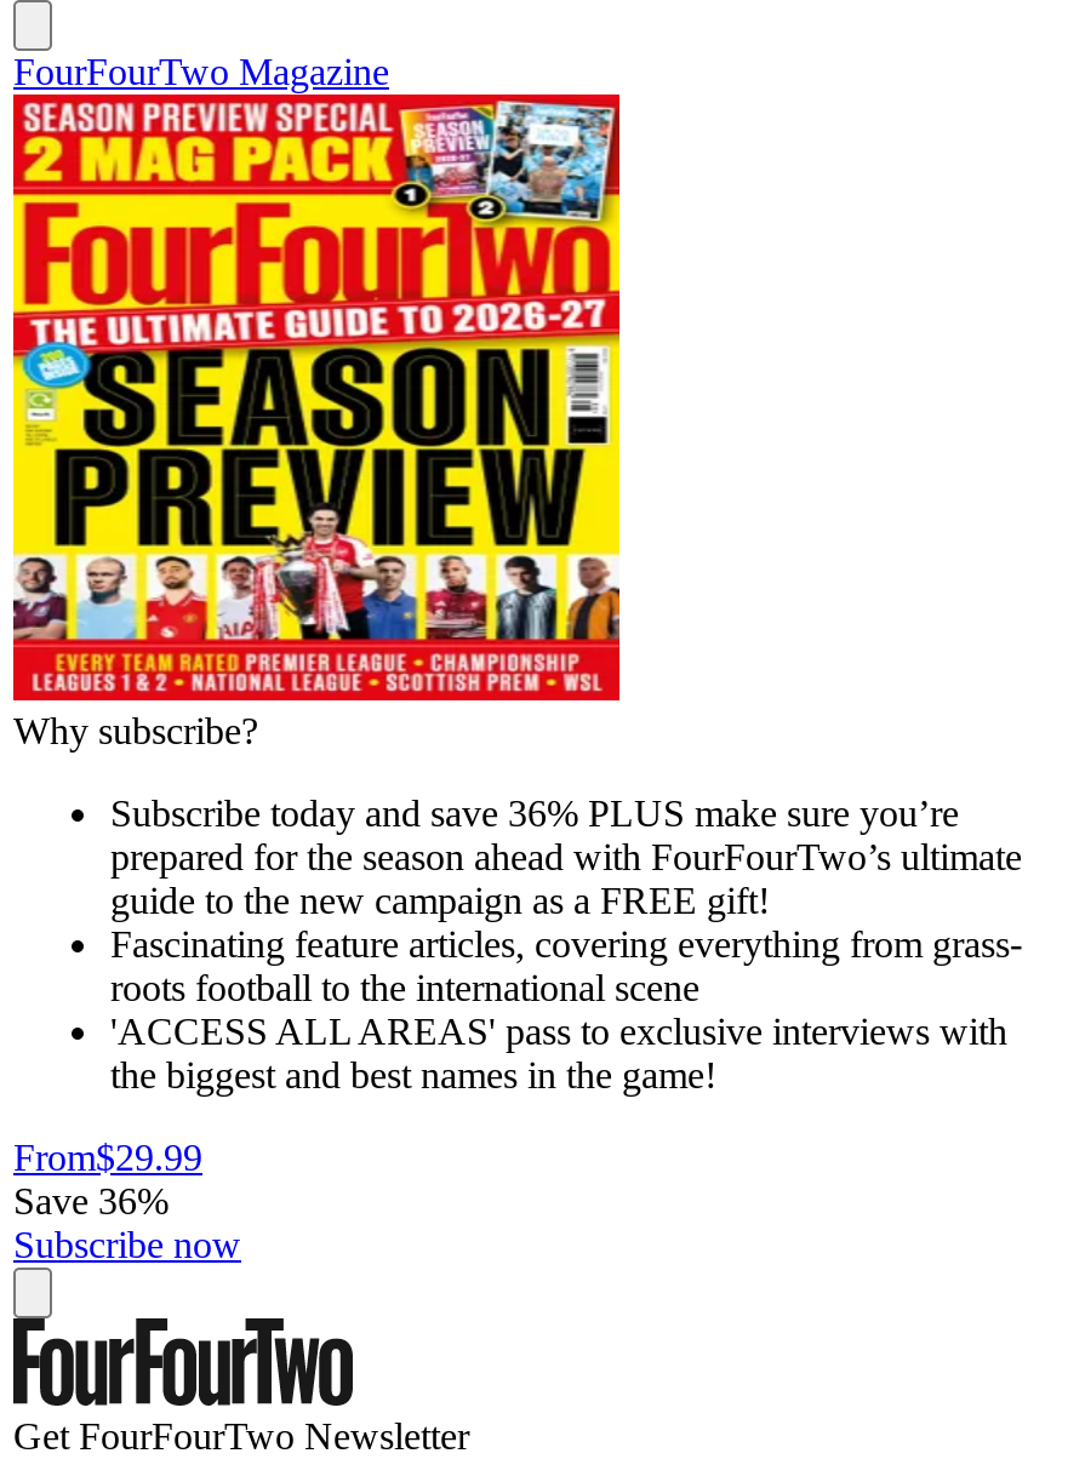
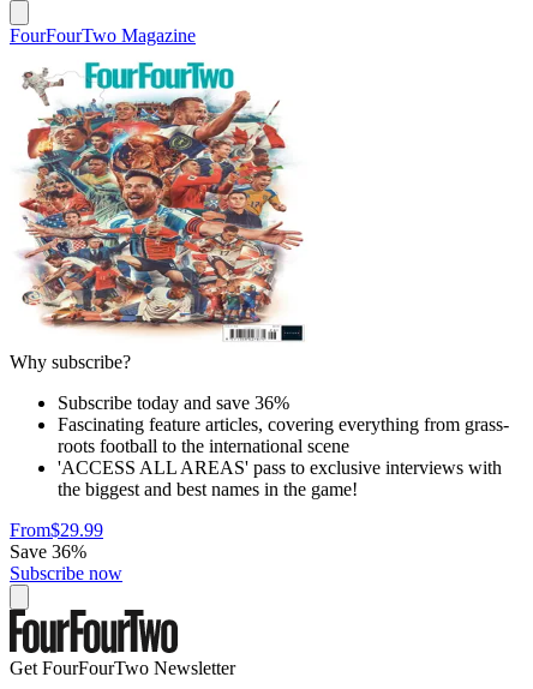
[11,92,1022,920] [image] | Subscribe today and save 36% PLUS make sure you’re | prepared for the season ahead with FourFourTwo’s ultimate | guide to the new campaign as a FREE gift! -> [10,47,310,412] [image] | Subscribe today and save 36%

